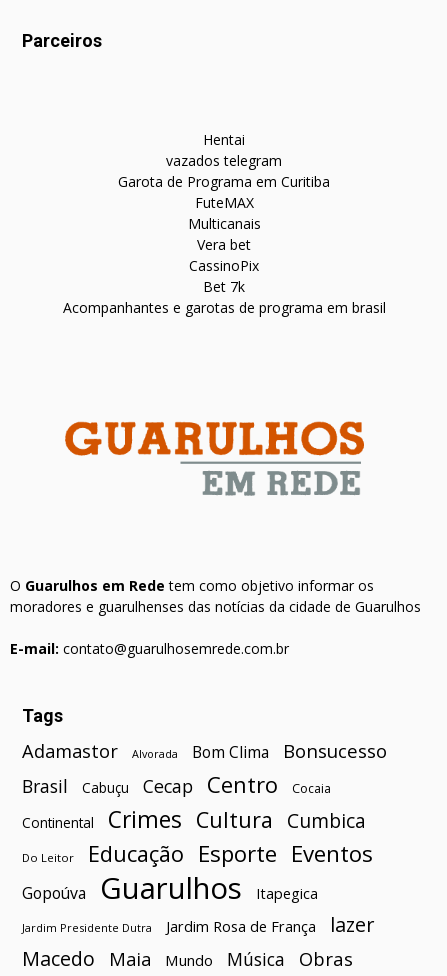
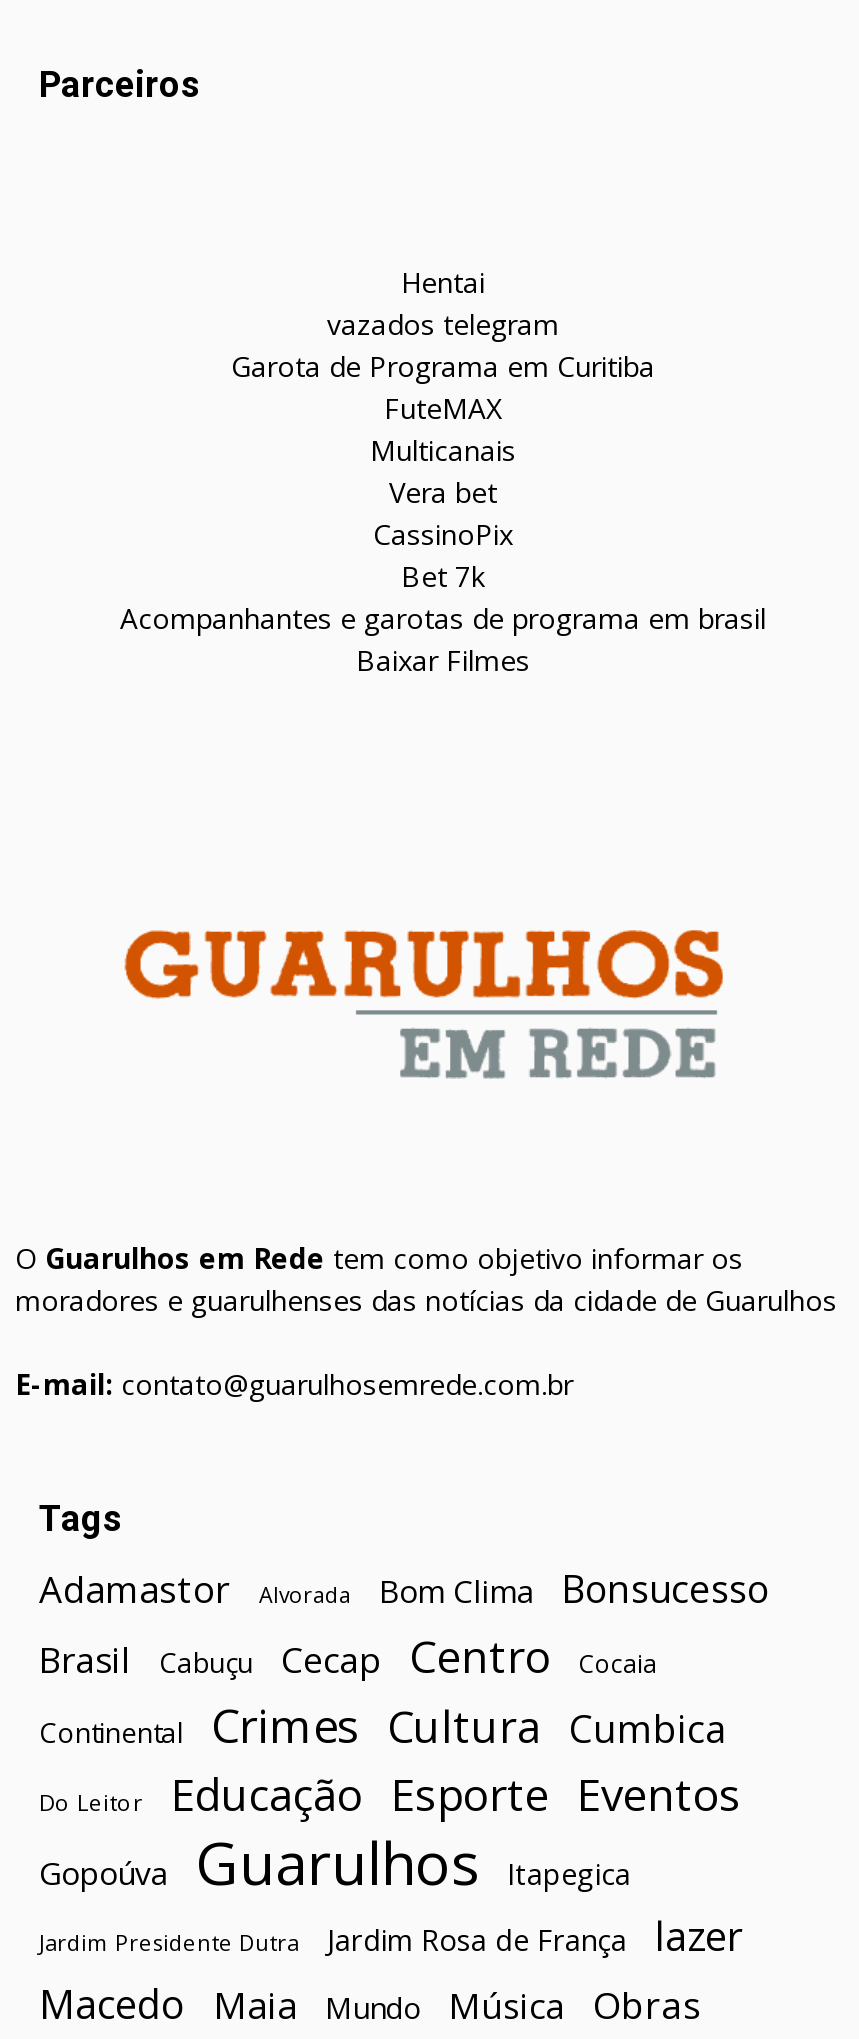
none -> [356,642,530,680] Baixar Filmes

